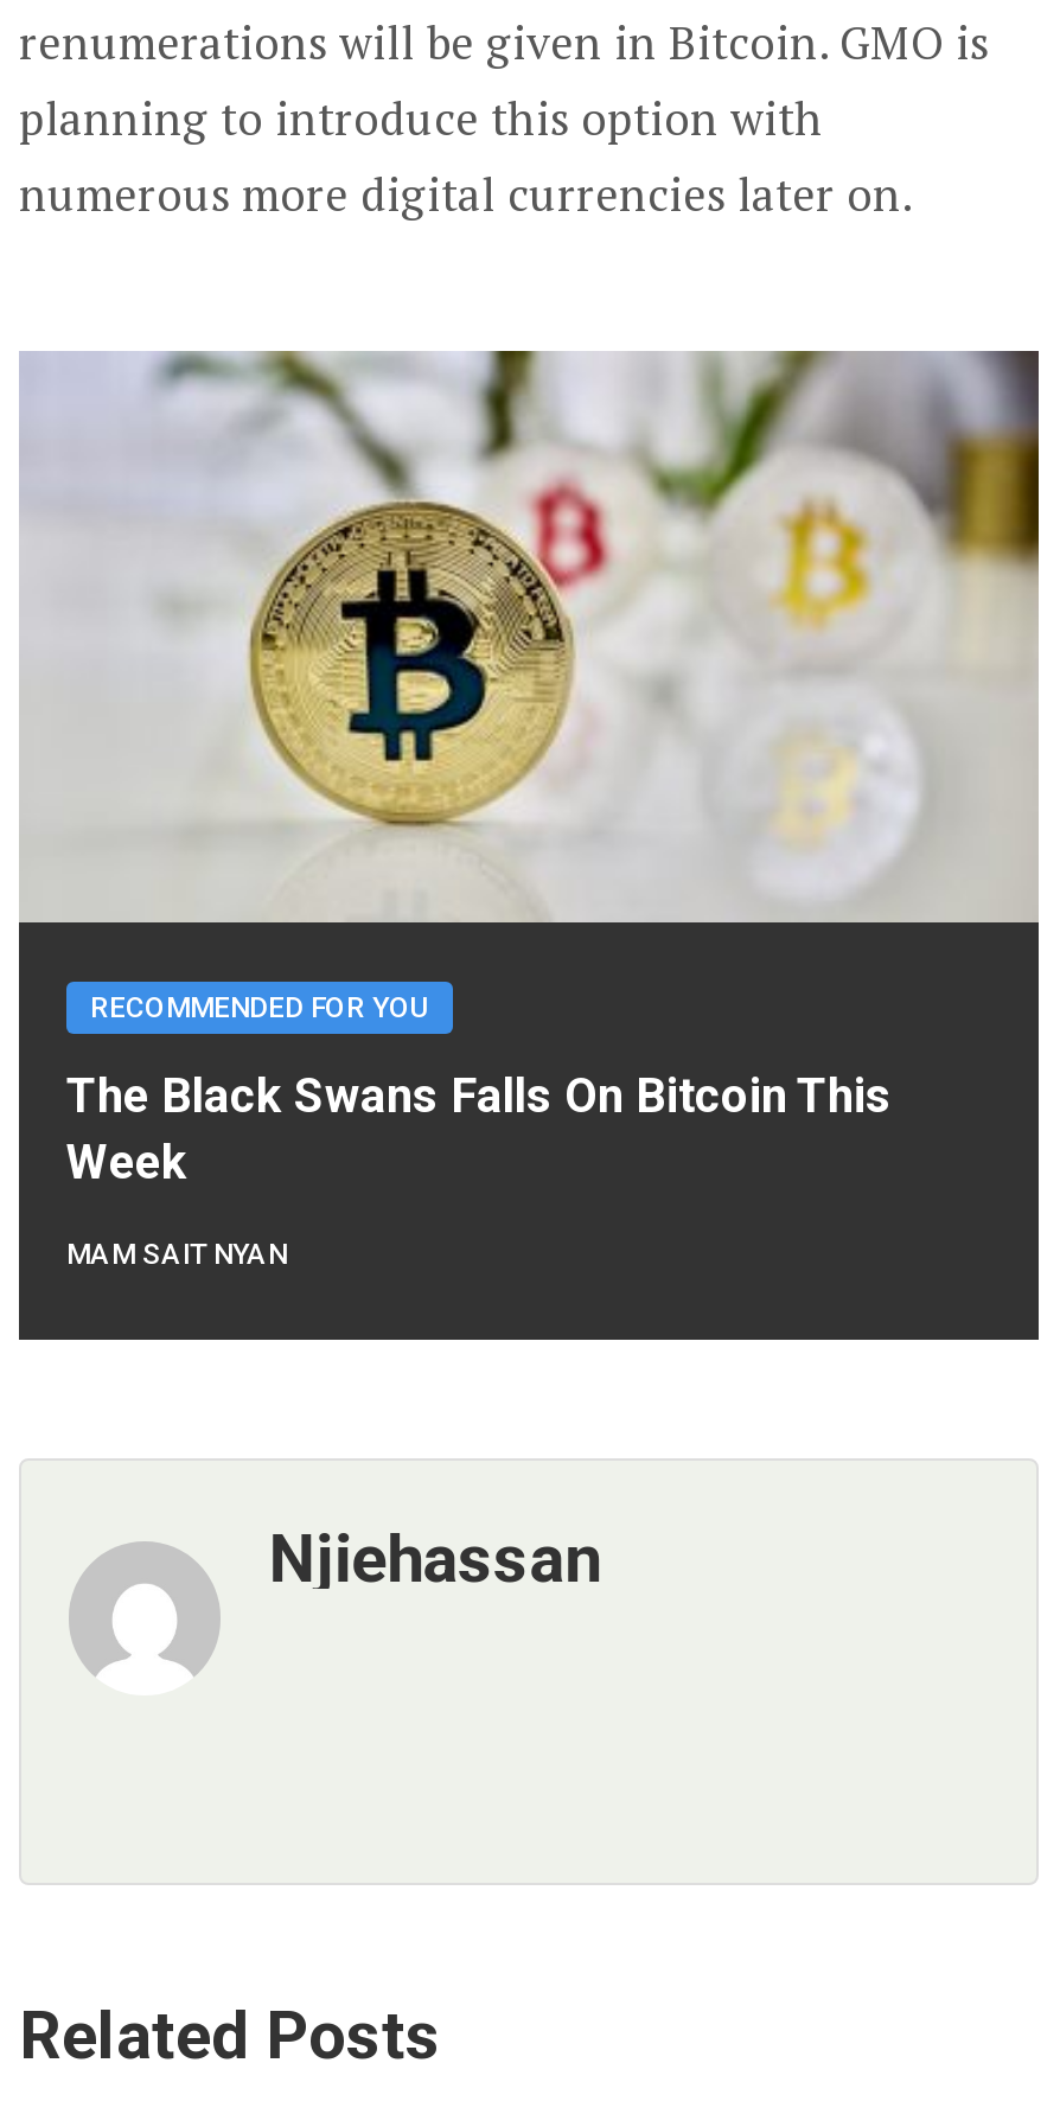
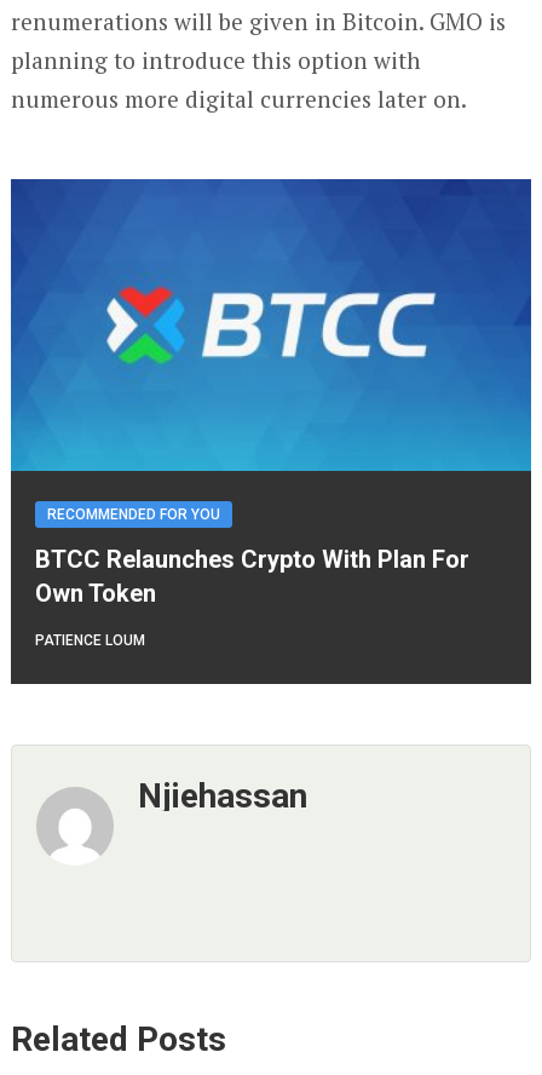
[19,349,1041,925] [image] -> [10,178,532,472] [image]
[66,1068,892,1191] The Black Swans Falls On Bitcoin This | Week -> [35,545,469,608] BTCC Relaunches Crypto With Plan For | Own Token
[66,1239,287,1272] MAM SAIT NYAN -> [35,632,145,649] PATIENCE LOUM

